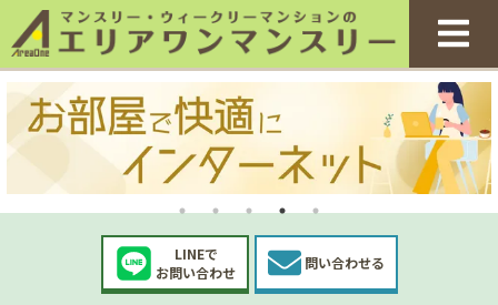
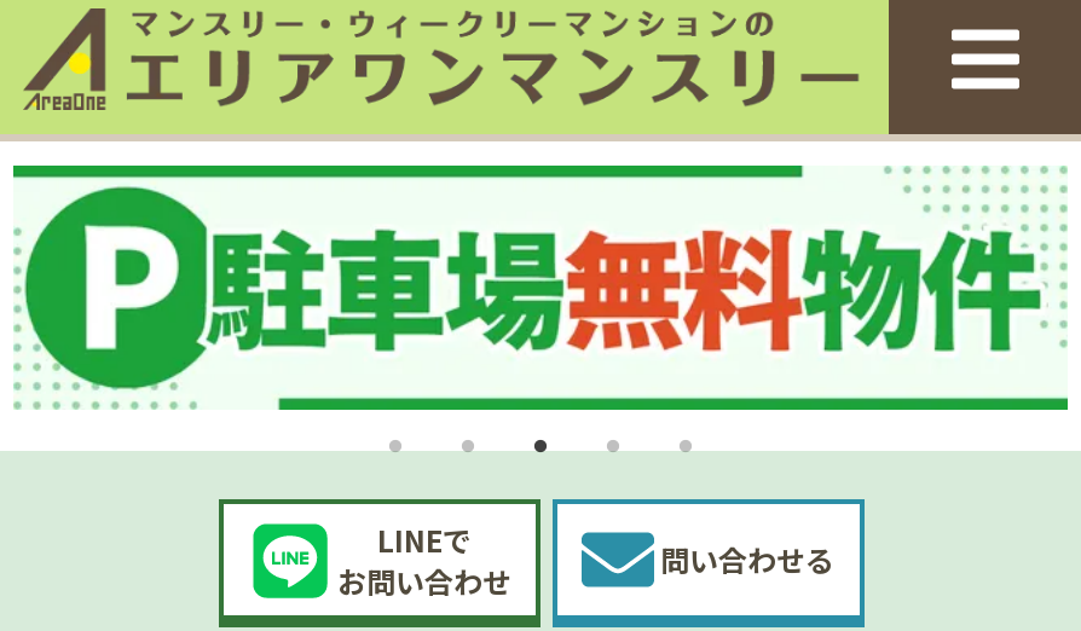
[7,81,492,195] [image] -> [11,163,1070,412] [image]

